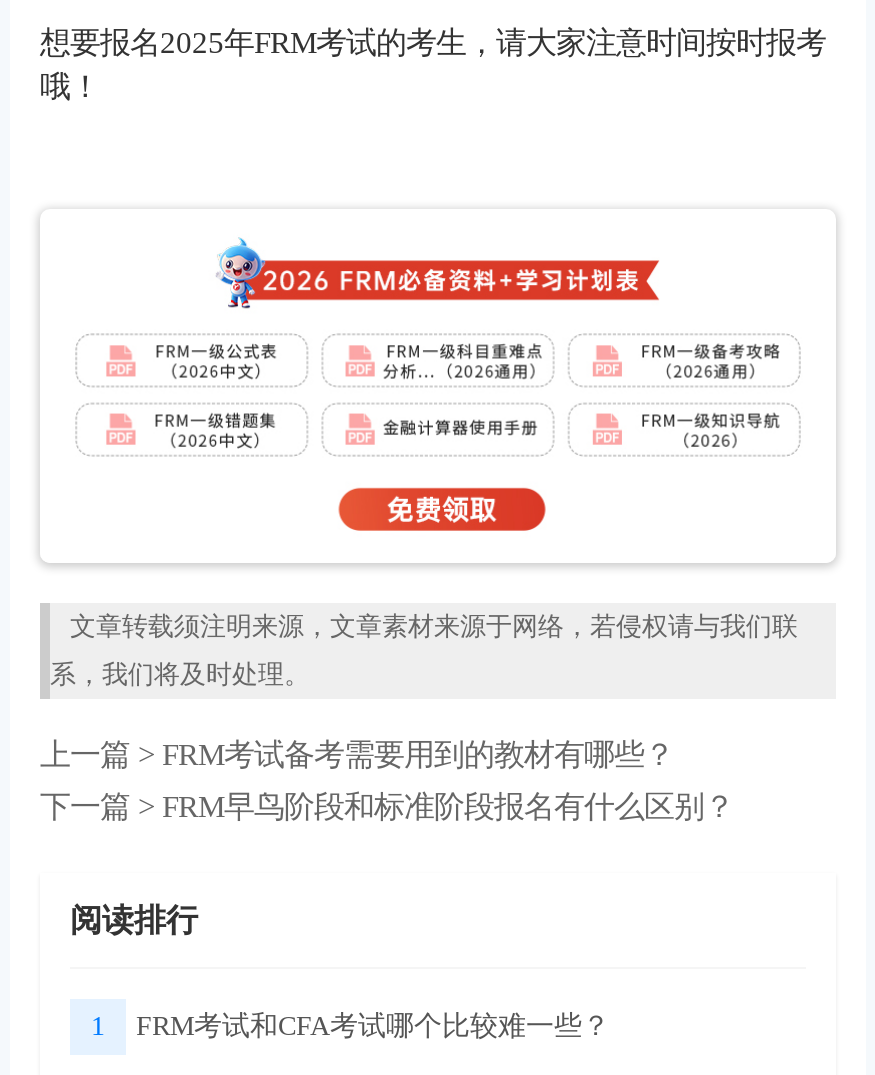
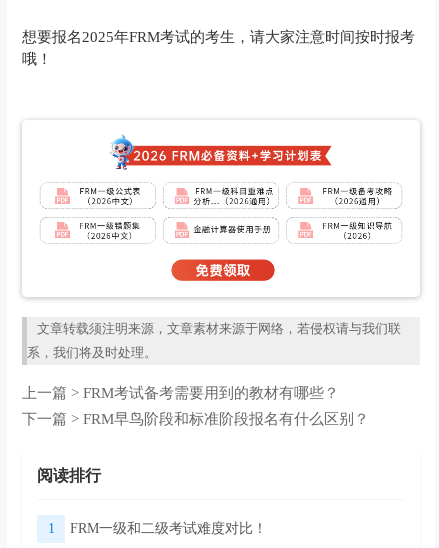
[136,1011,610,1041] FRM考试和CFA考试哪个比较难一些？ -> [70,521,267,536] FRM一级和二级考试难度对比！

